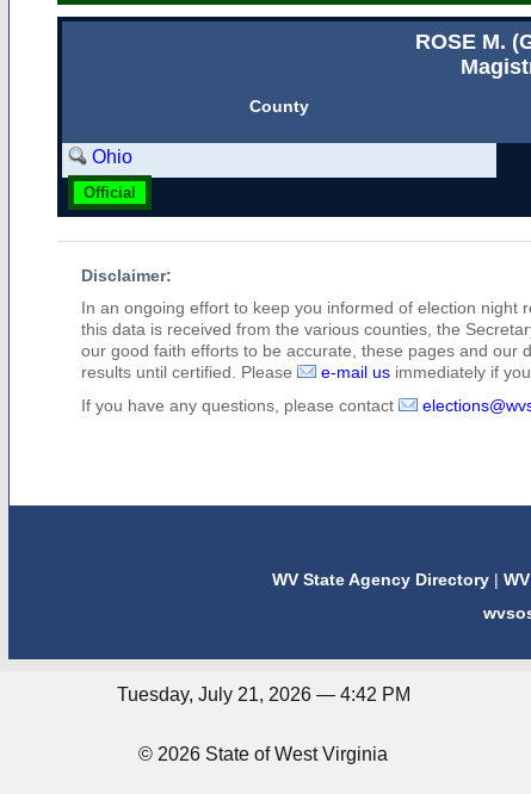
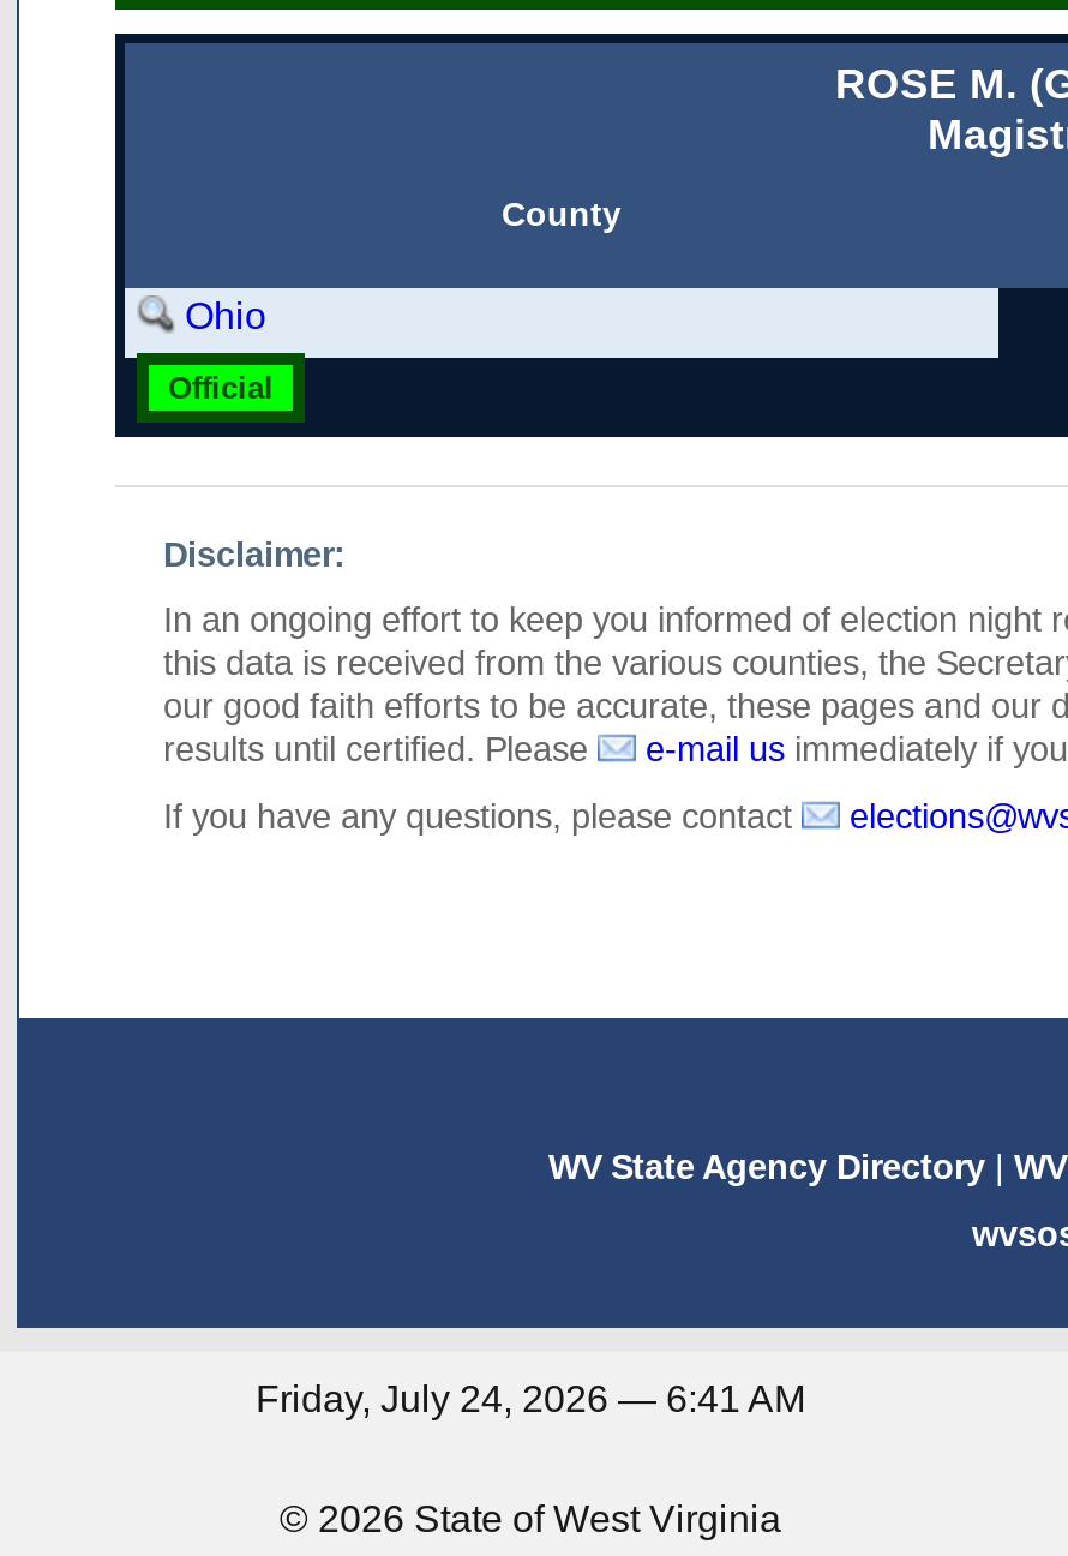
[117,684,410,705] Tuesday, July 21, 2026 — 4:42 PM -> [256,1378,805,1419] Friday, July 24, 2026 — 6:41 AM

